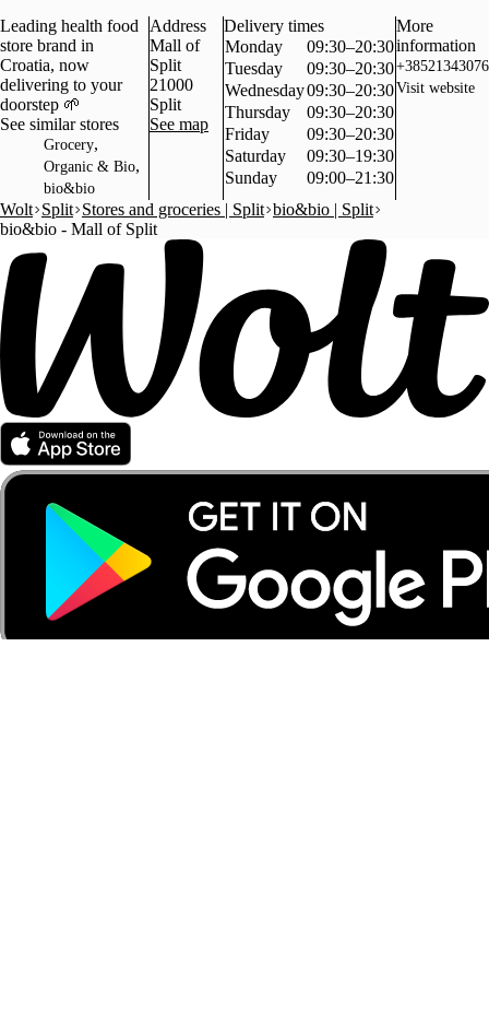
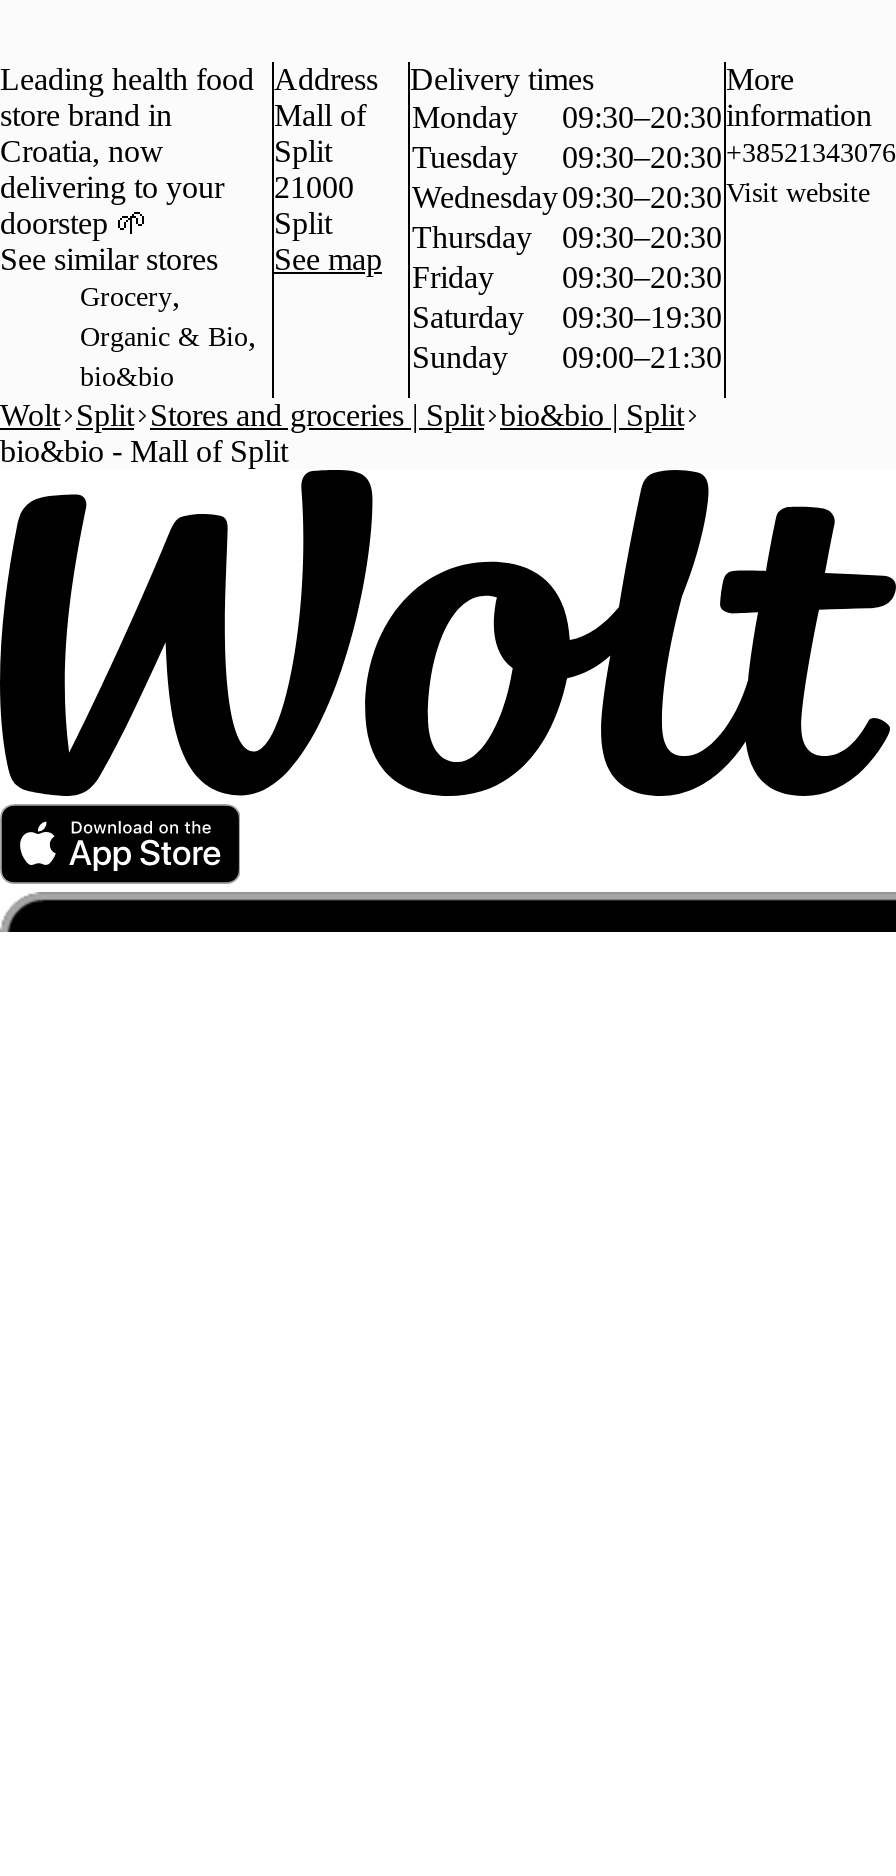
[3,492,486,640] [image] -> none

